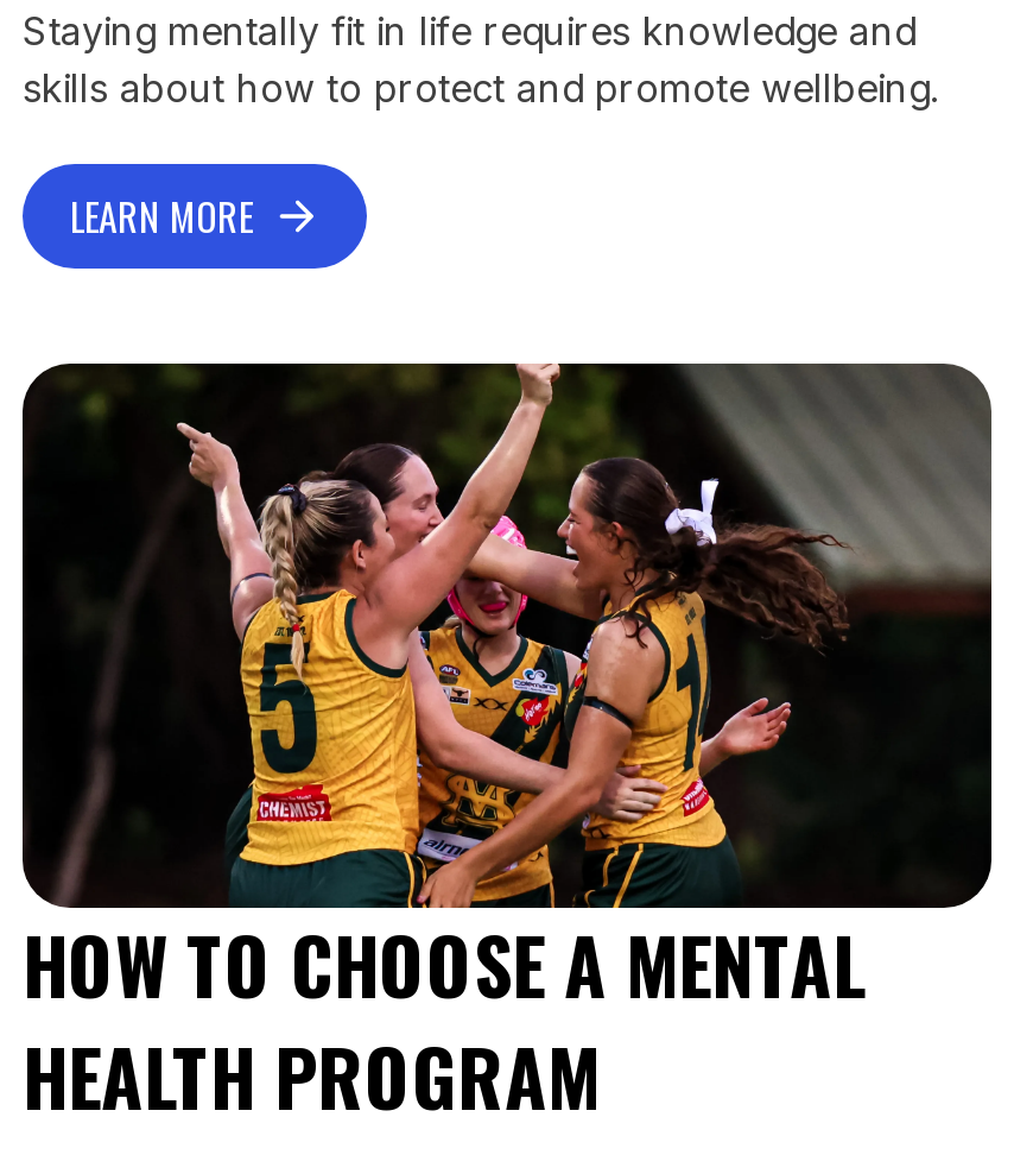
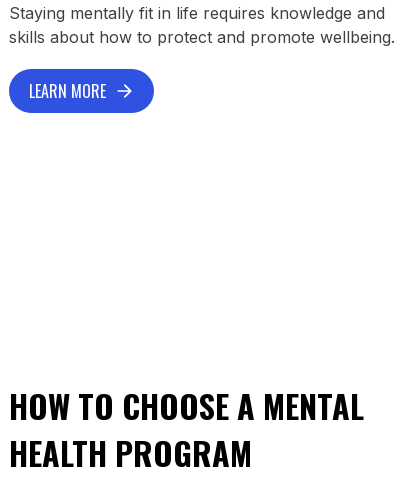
[20,361,994,910] [image] -> none

